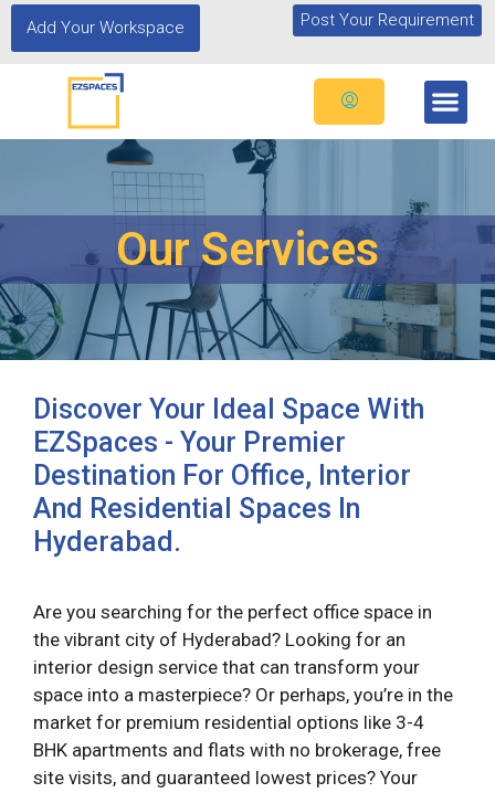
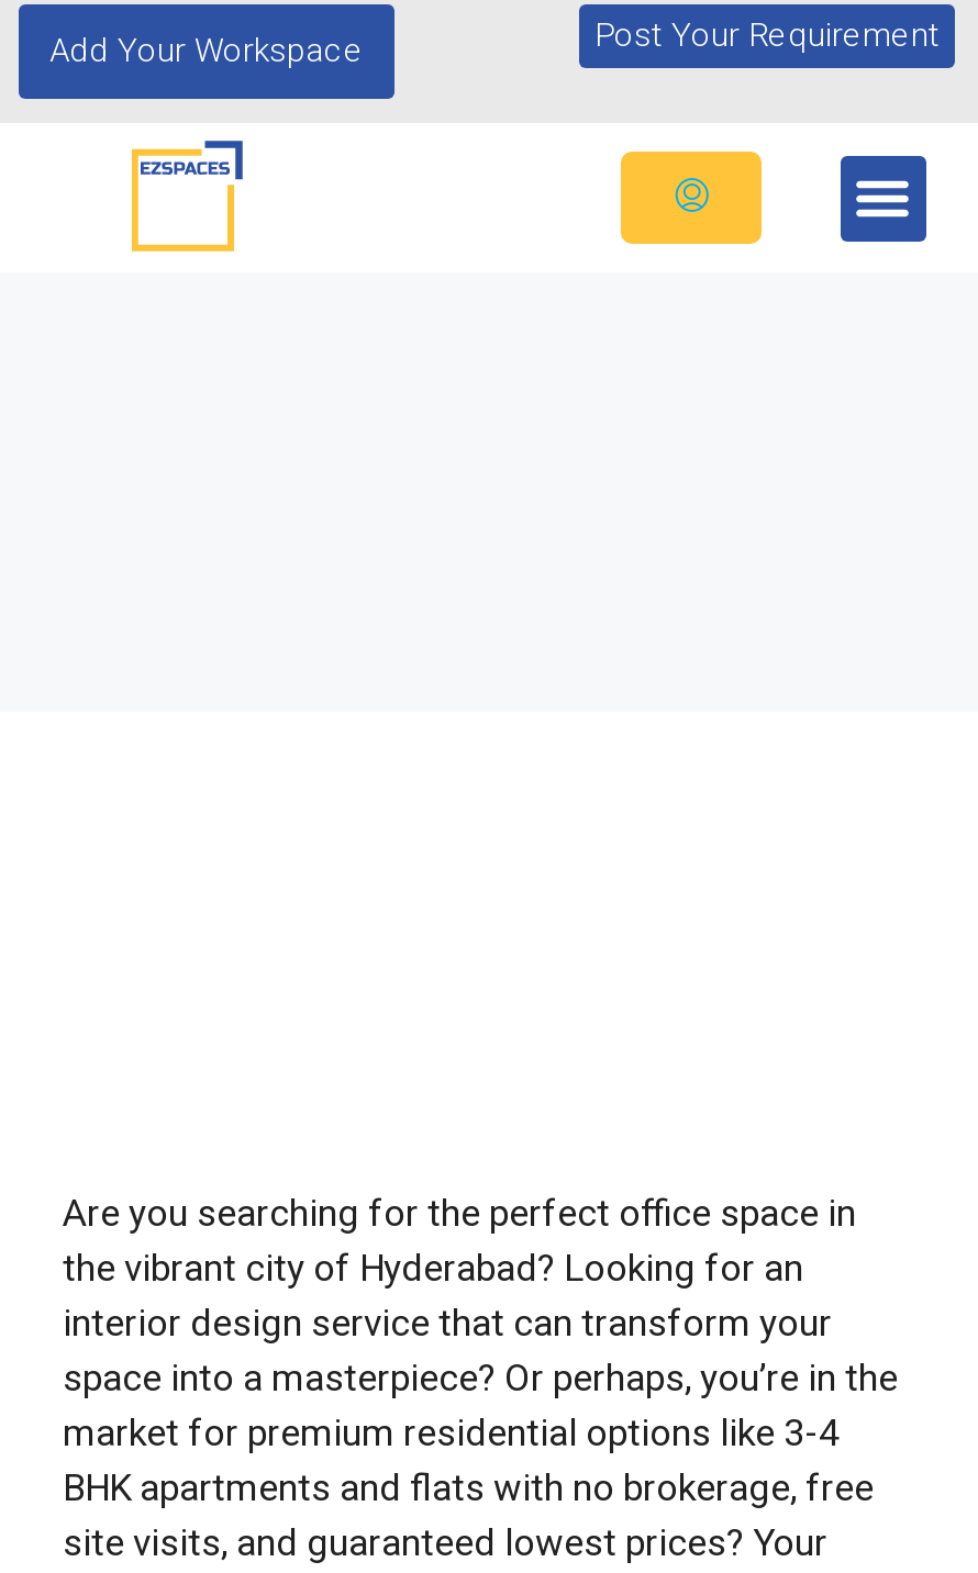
[3,138,492,558] [image] | Our Services | Discover Your Ideal Space With | EZSpaces - Your Premier | Destination For Office, Interior | And Residential Spaces In | Hyderabad. -> none

